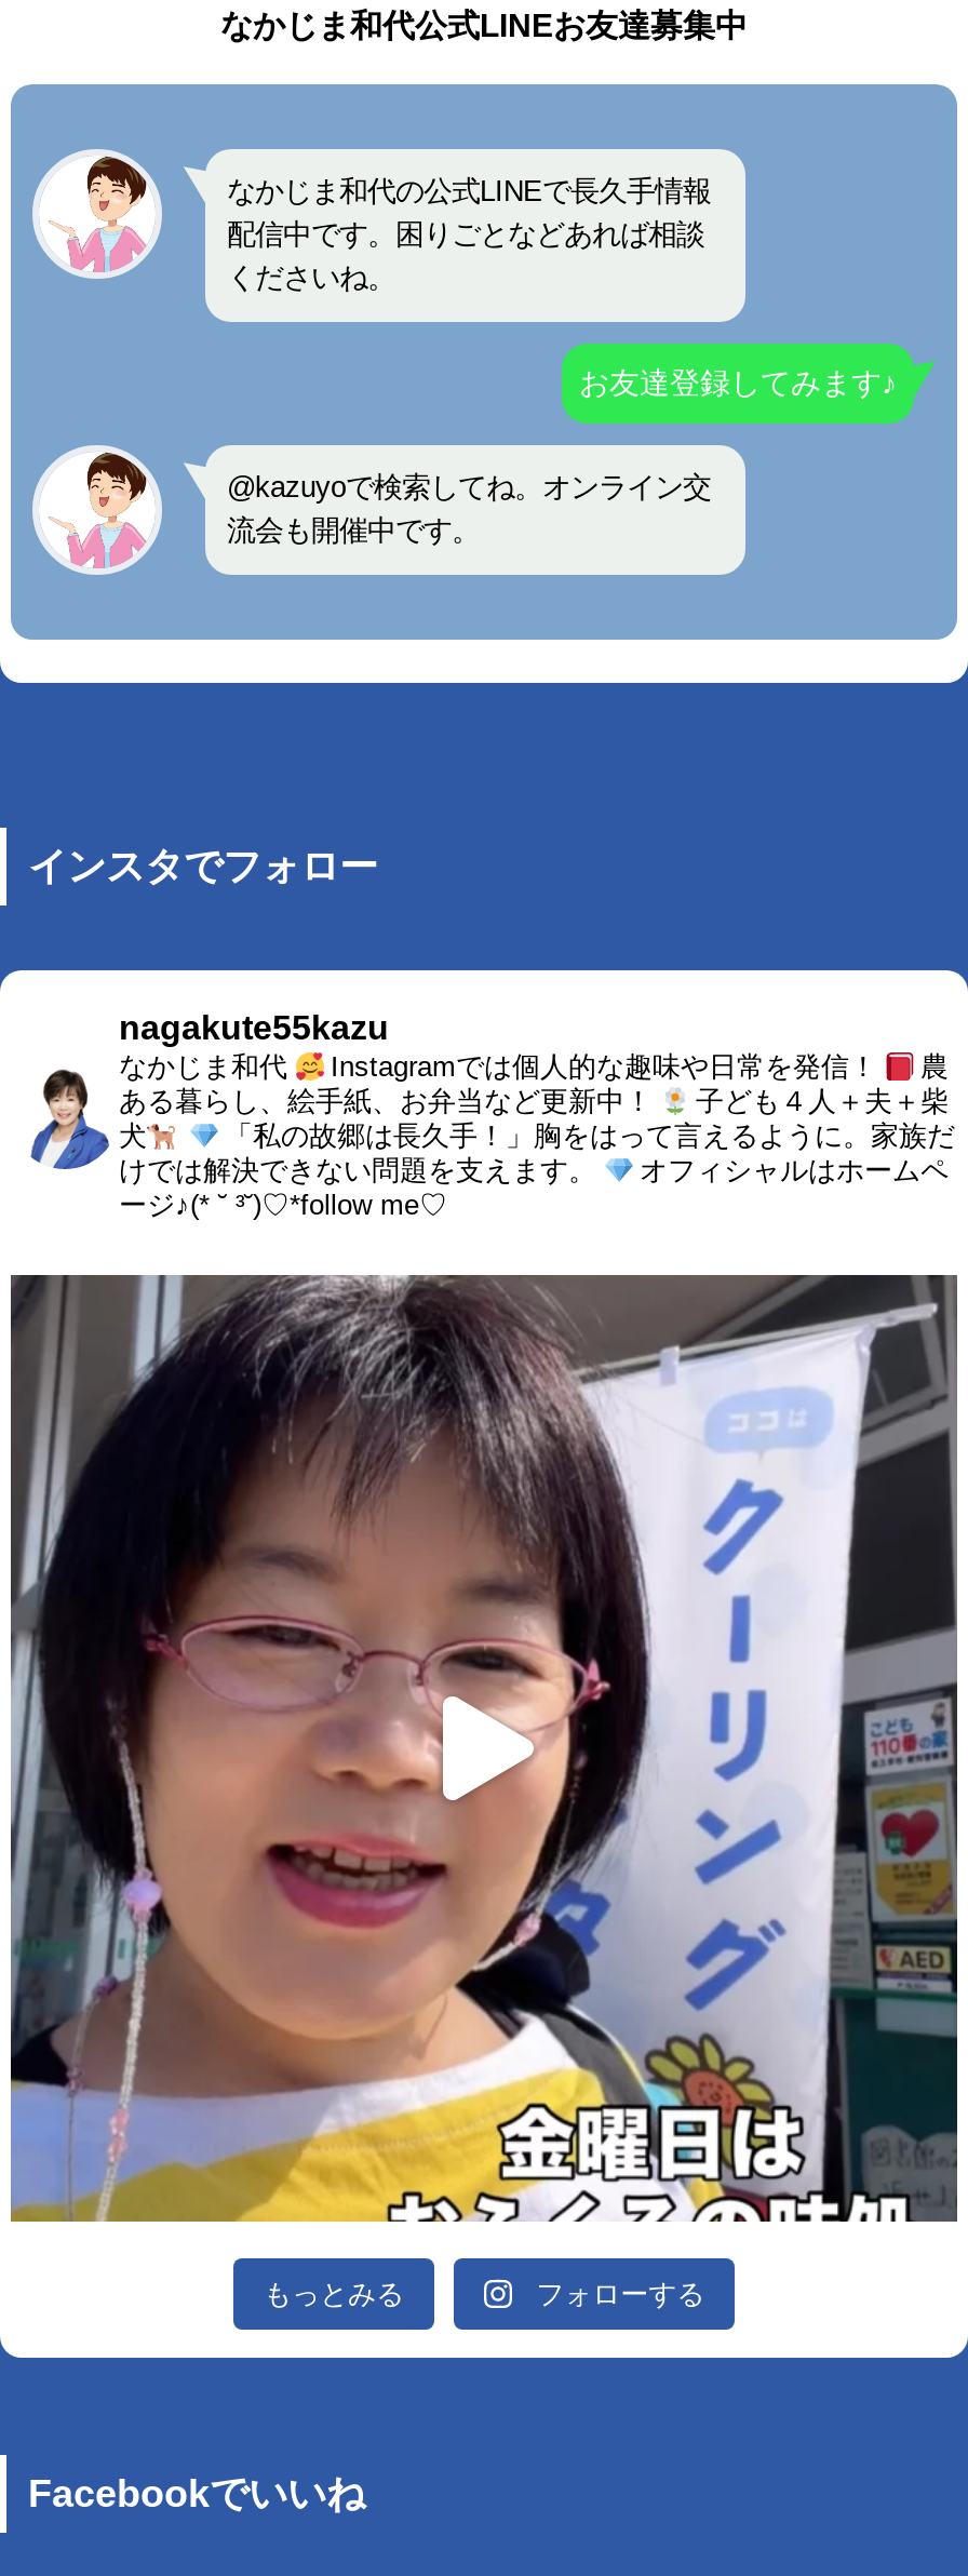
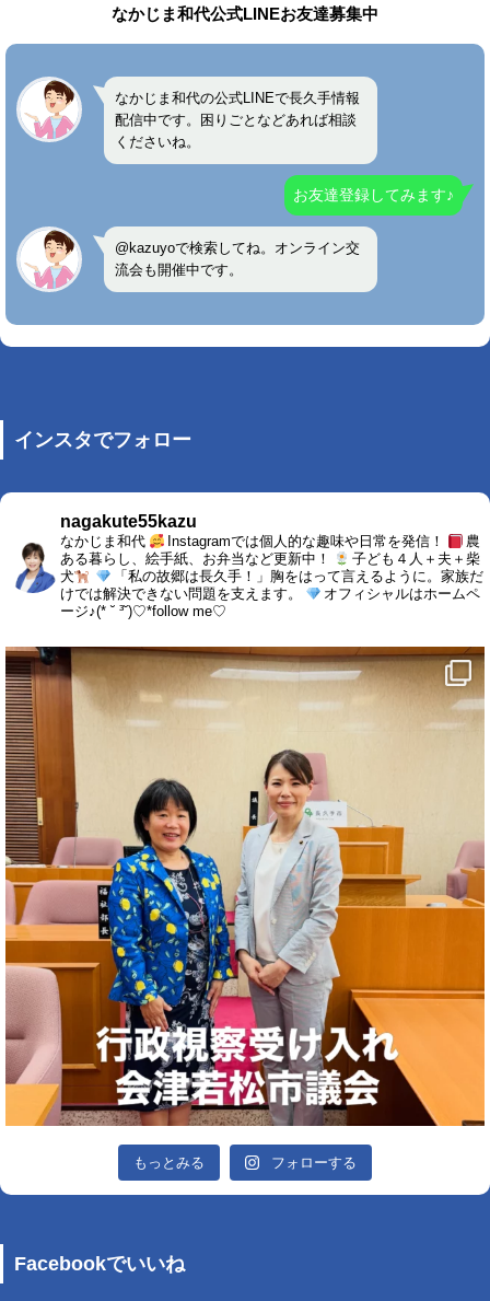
[9,1273,959,2224] [image] -> [4,646,486,1127] [image]

